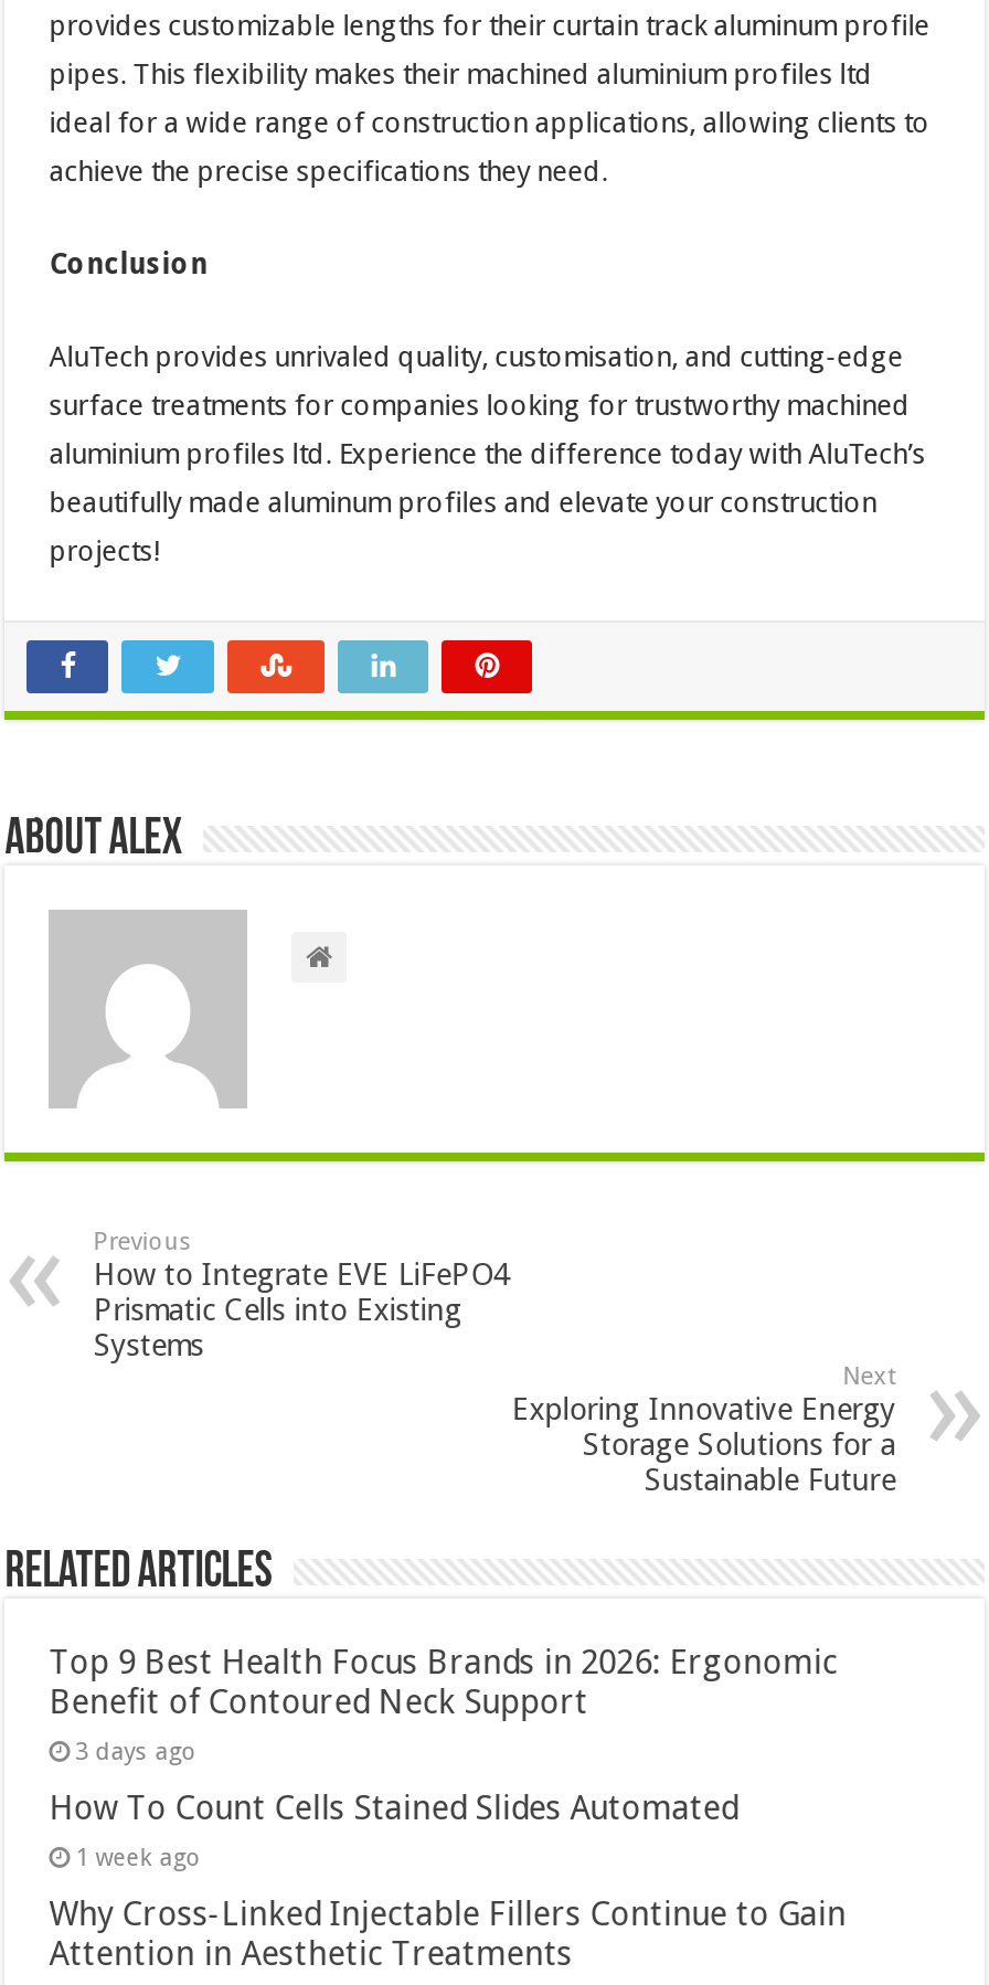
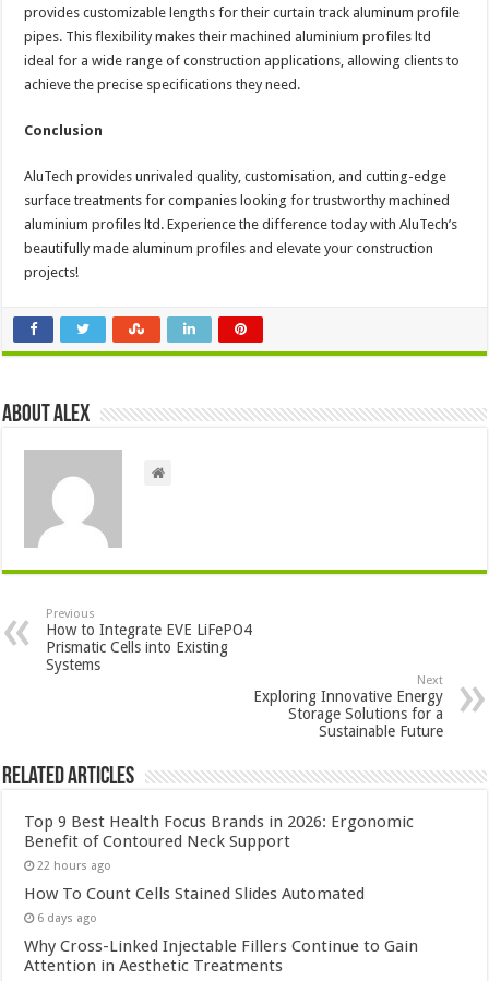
[75,1737,197,1766] 3 days ago -> [37,858,112,873] 22 hours ago
[75,1843,201,1872] 1 week ago -> [37,911,97,925] 6 days ago

